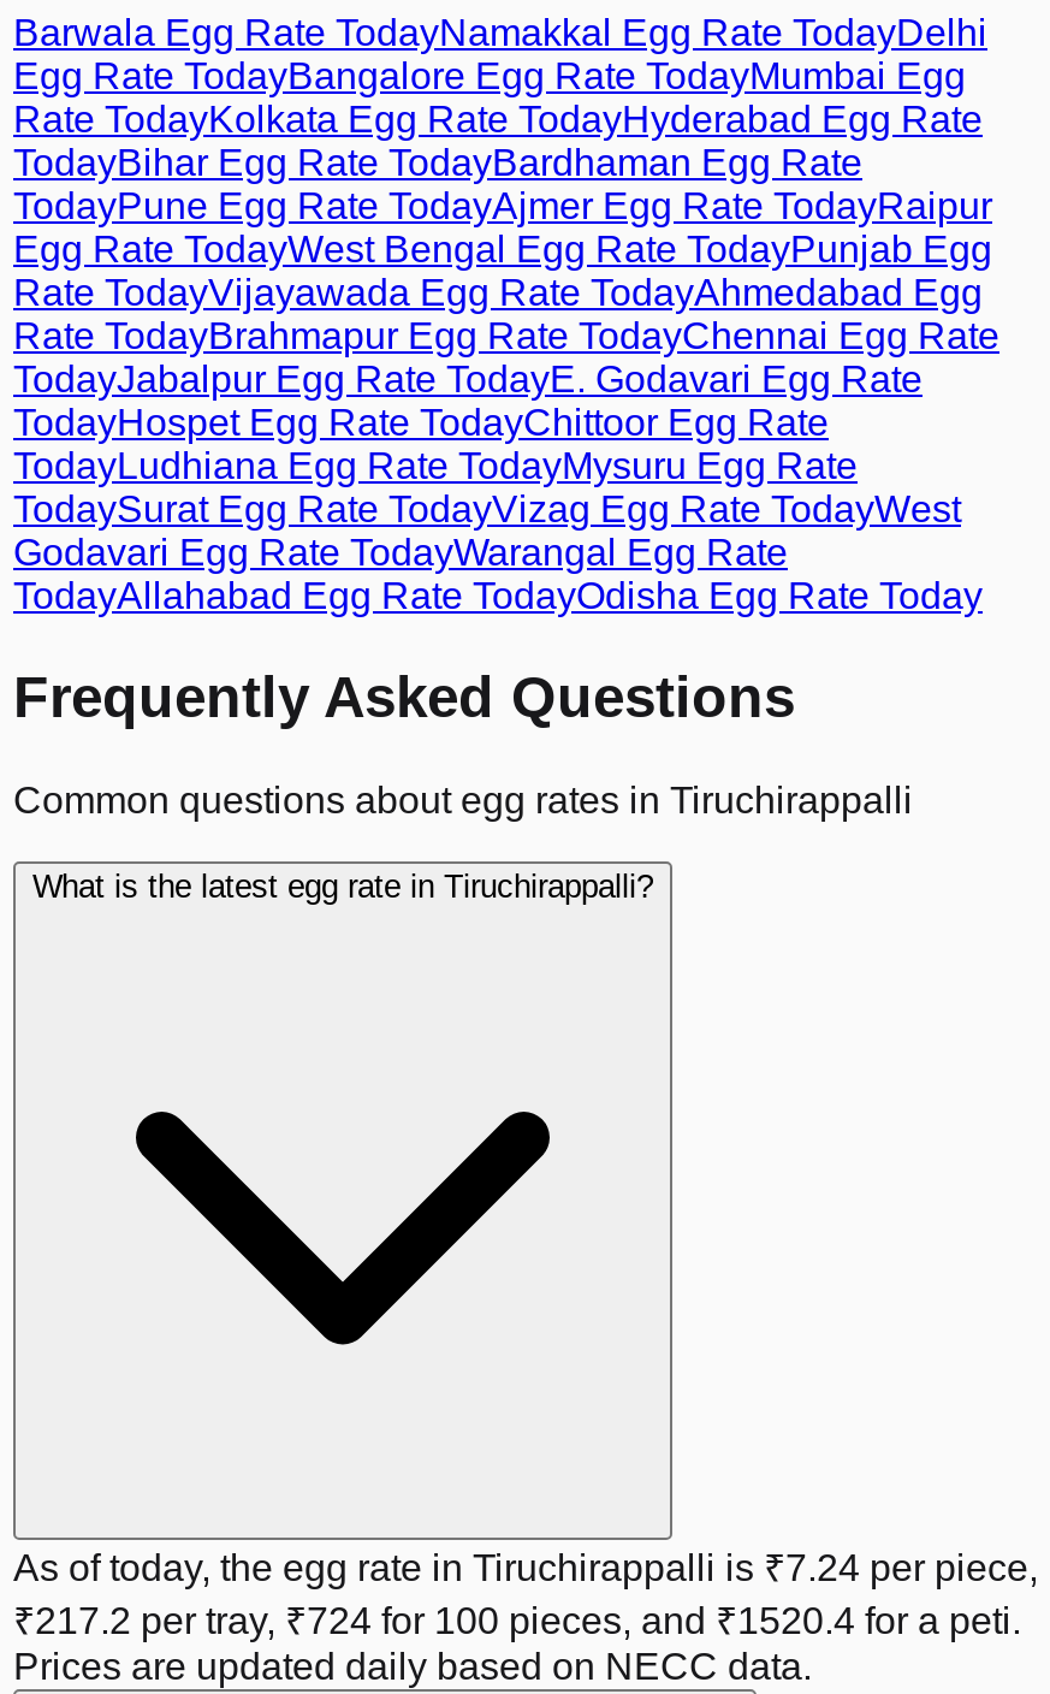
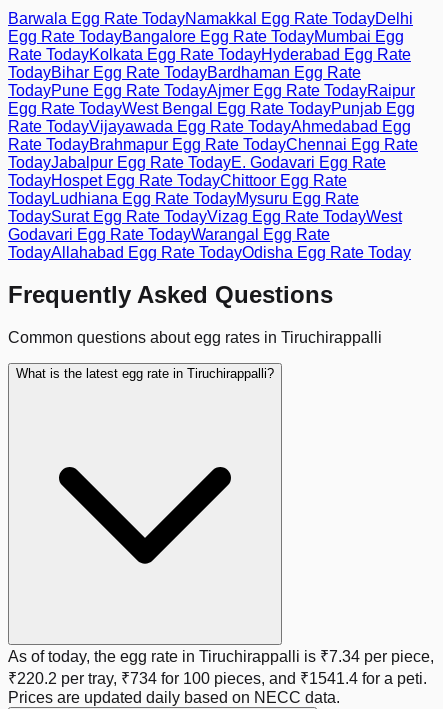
[13,1548,1038,1589] As of today, the egg rate in Tiruchirappalli is ₹7.24 per piece, -> [8,648,434,665] As of today, the egg rate in Tiruchirappalli is ₹7.34 per piece,
[13,1601,1021,1642] ₹217.2 per tray, ₹724 for 100 pieces, and ₹1520.4 for a peti. -> [8,670,427,687] ₹220.2 per tray, ₹734 for 100 pieces, and ₹1541.4 for a peti.

